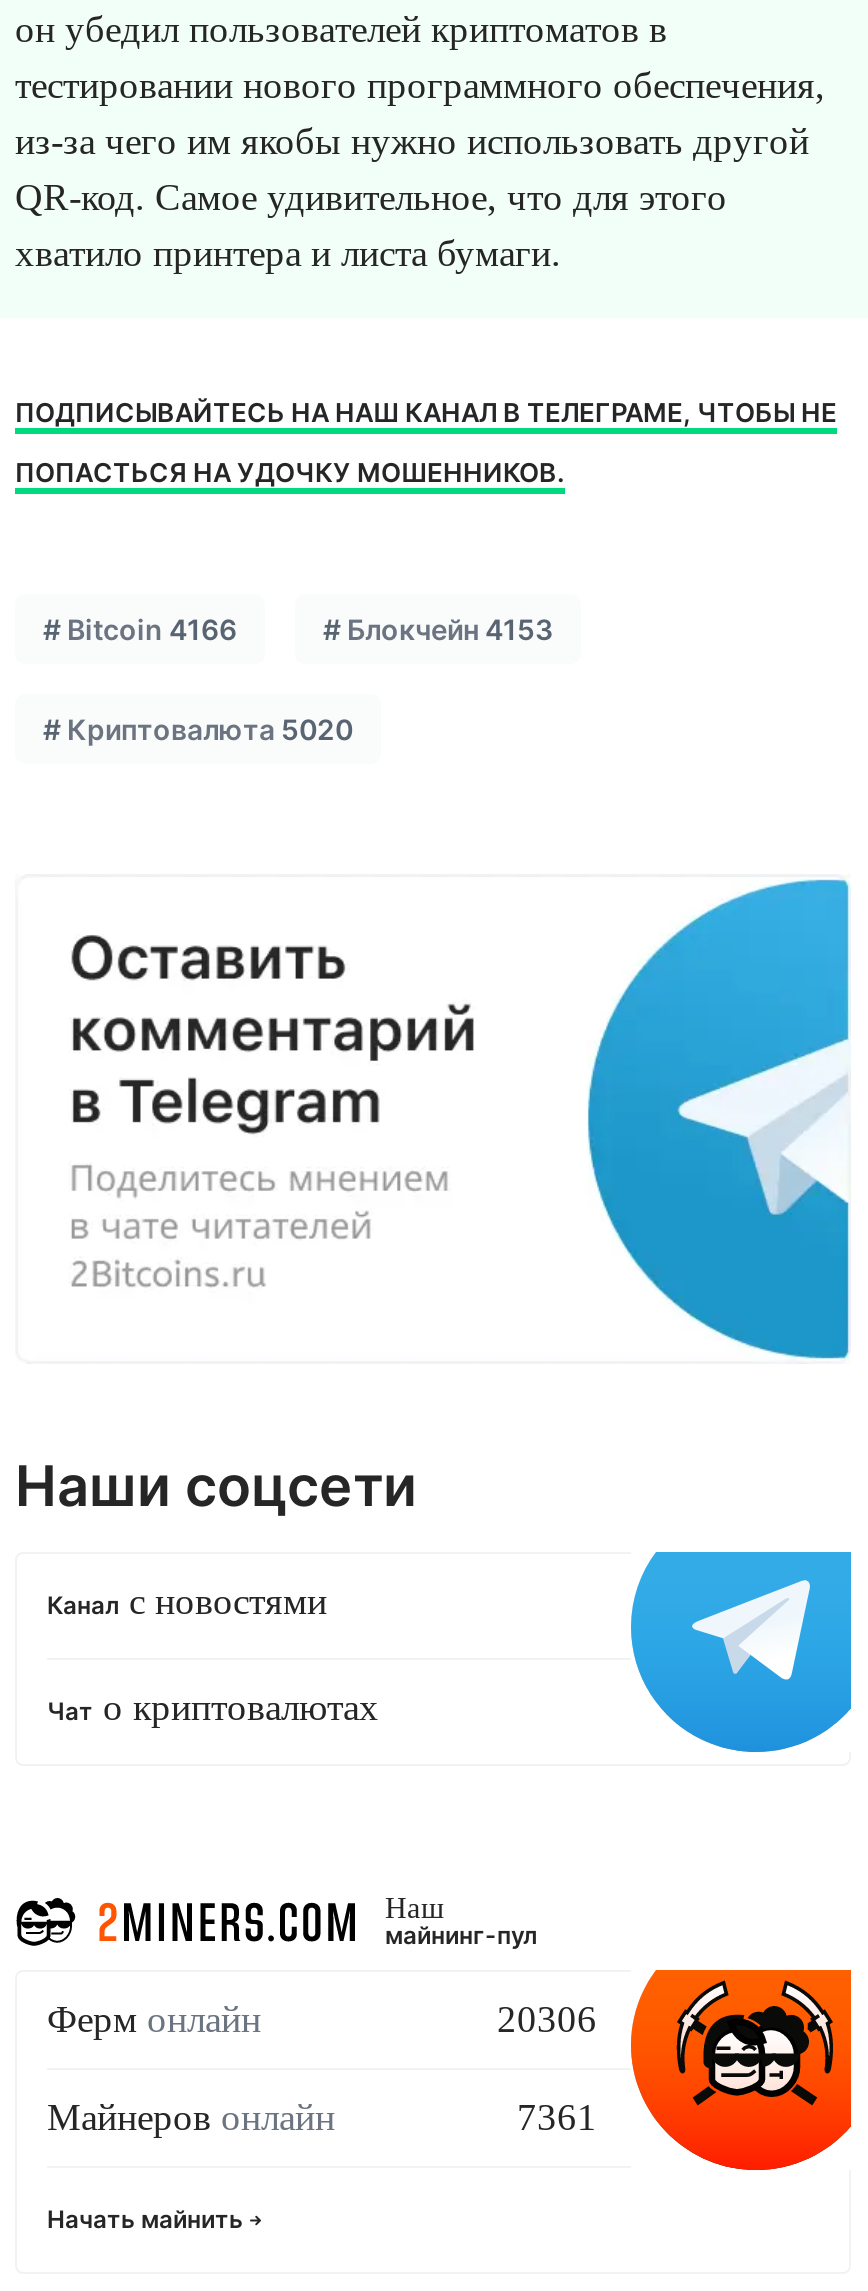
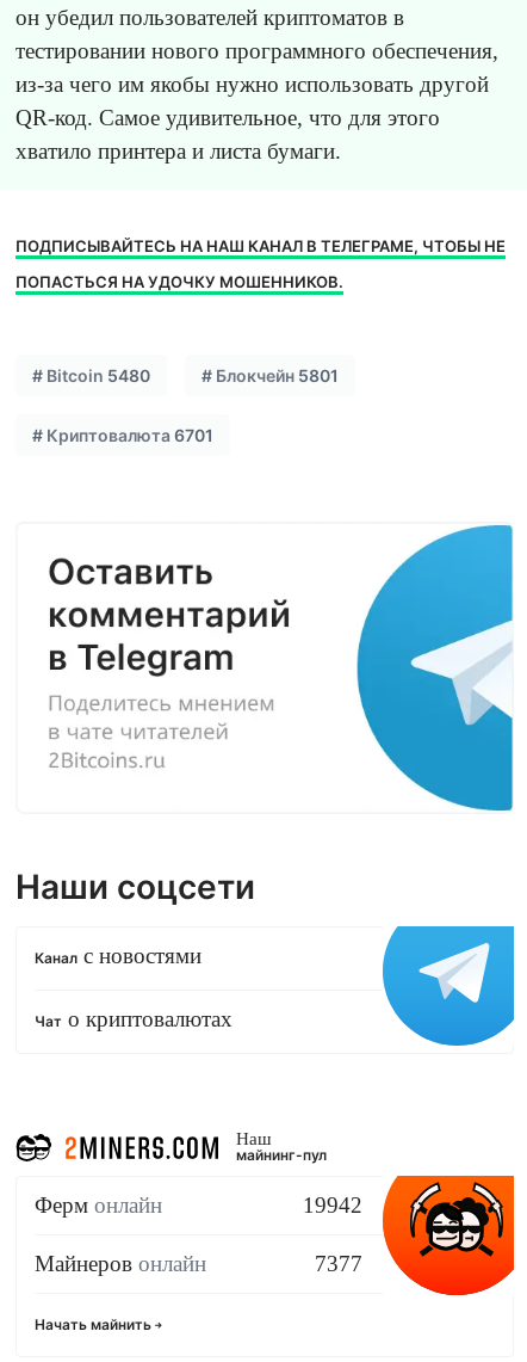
[43,613,237,647] #Bitcoin 4166 -> [32,366,150,386] #Bitcoin 5480
[323,613,553,647] #Блокчейн 4153 -> [201,366,339,386] #Блокчейн 5801
[43,713,353,747] #Криптовалюта 5020 -> [32,425,213,446] #Криптовалюта 6701
[497,1998,597,2040] 20306 -> [303,1193,362,1218] 19942
[517,2096,597,2138] 7361 -> [315,1251,362,1276] 7377

